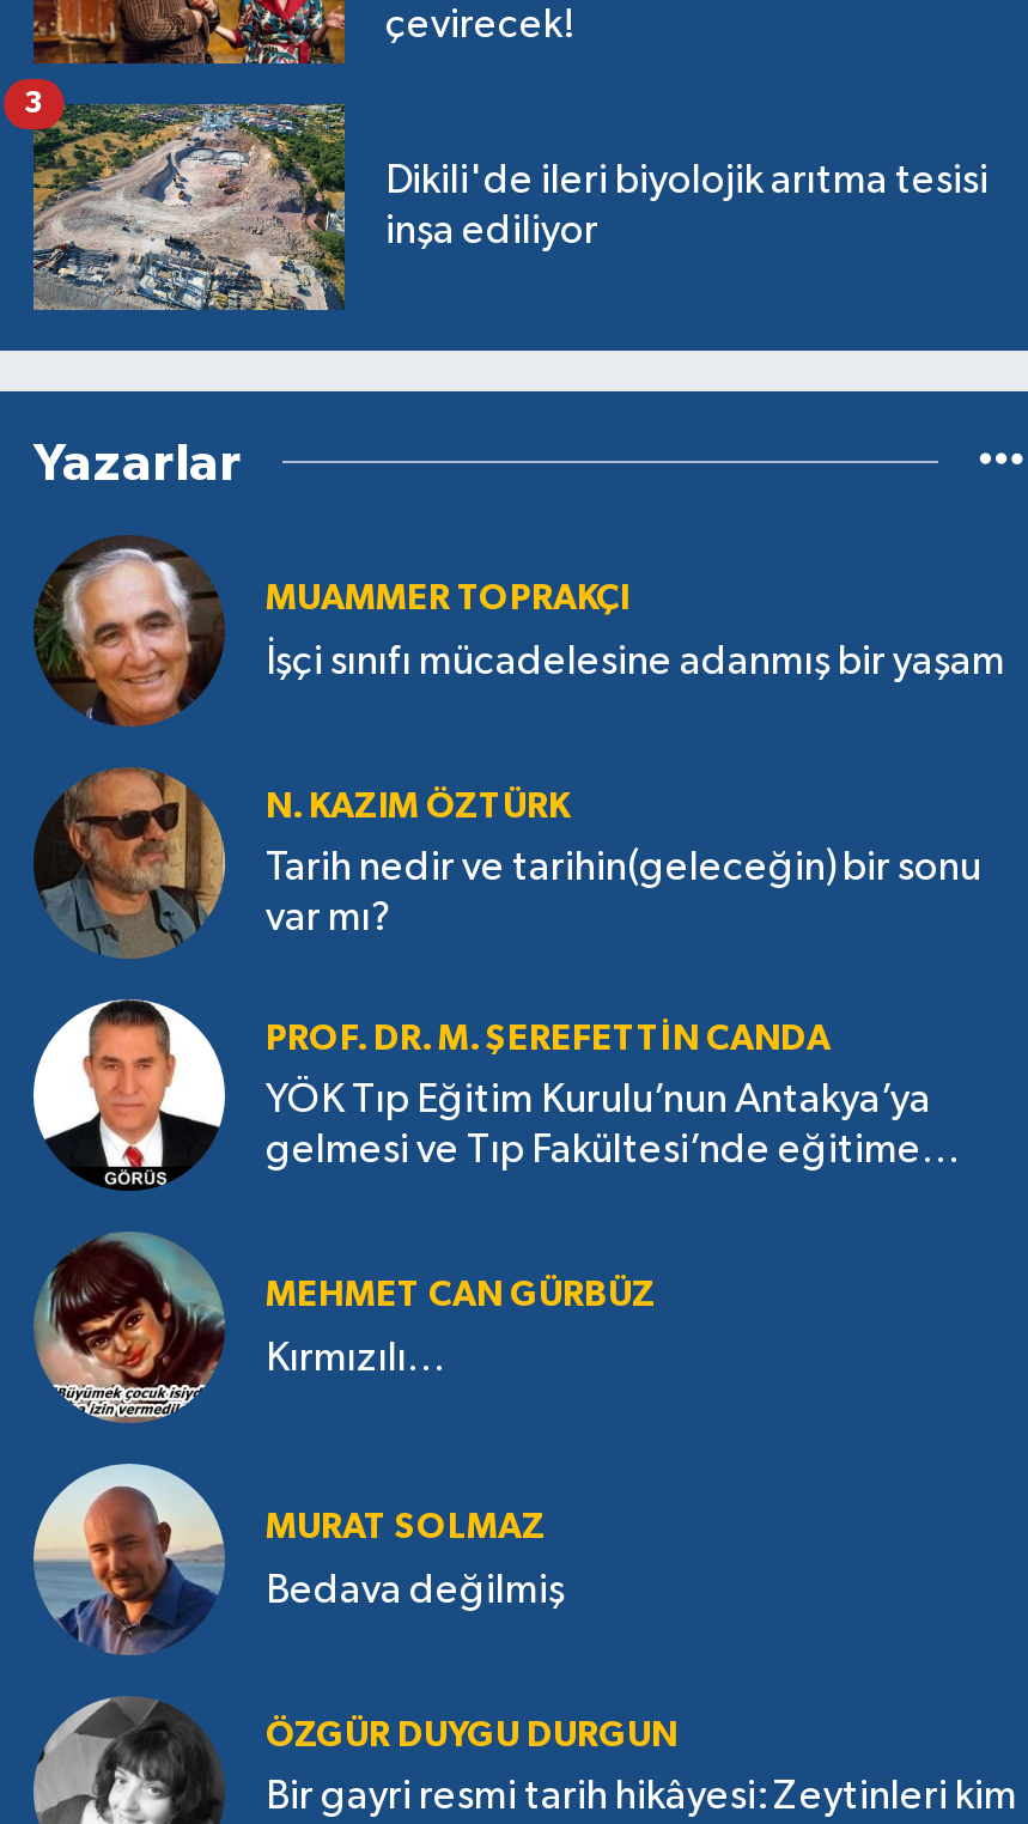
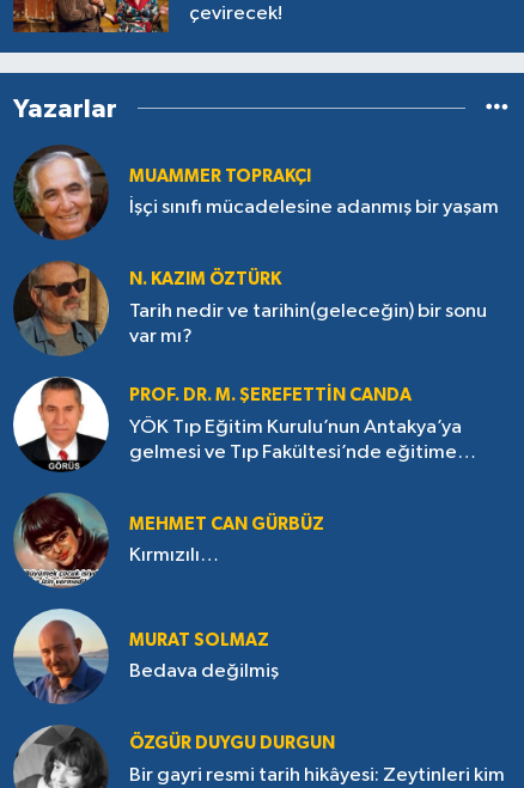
[24,88,347,311] [image] | 3 -> none
[385,162,989,253] Dikili'de ileri biyolojik arıtma tesisi | inşa ediliyor -> none

